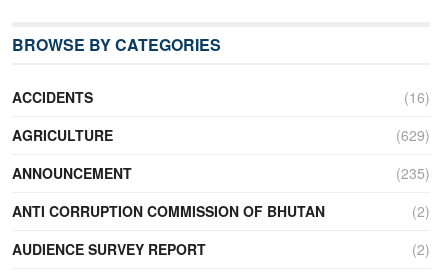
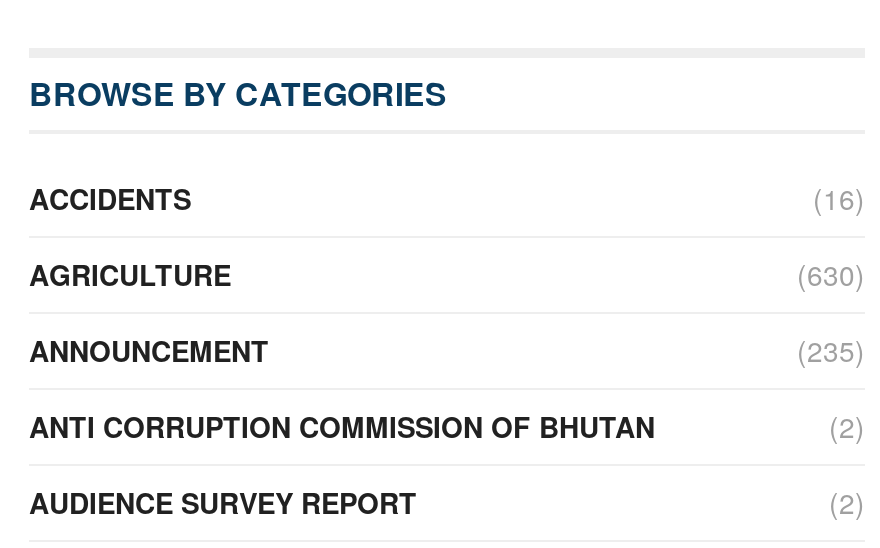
[396,125,430,145] (629) -> [797,253,865,293] (630)

